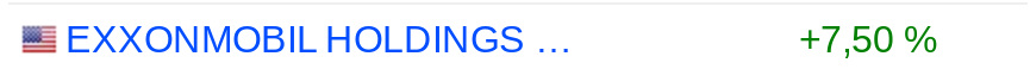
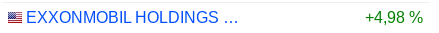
[799,18,937,58] +7,50 % -> [365,9,423,26] +4,98 %

